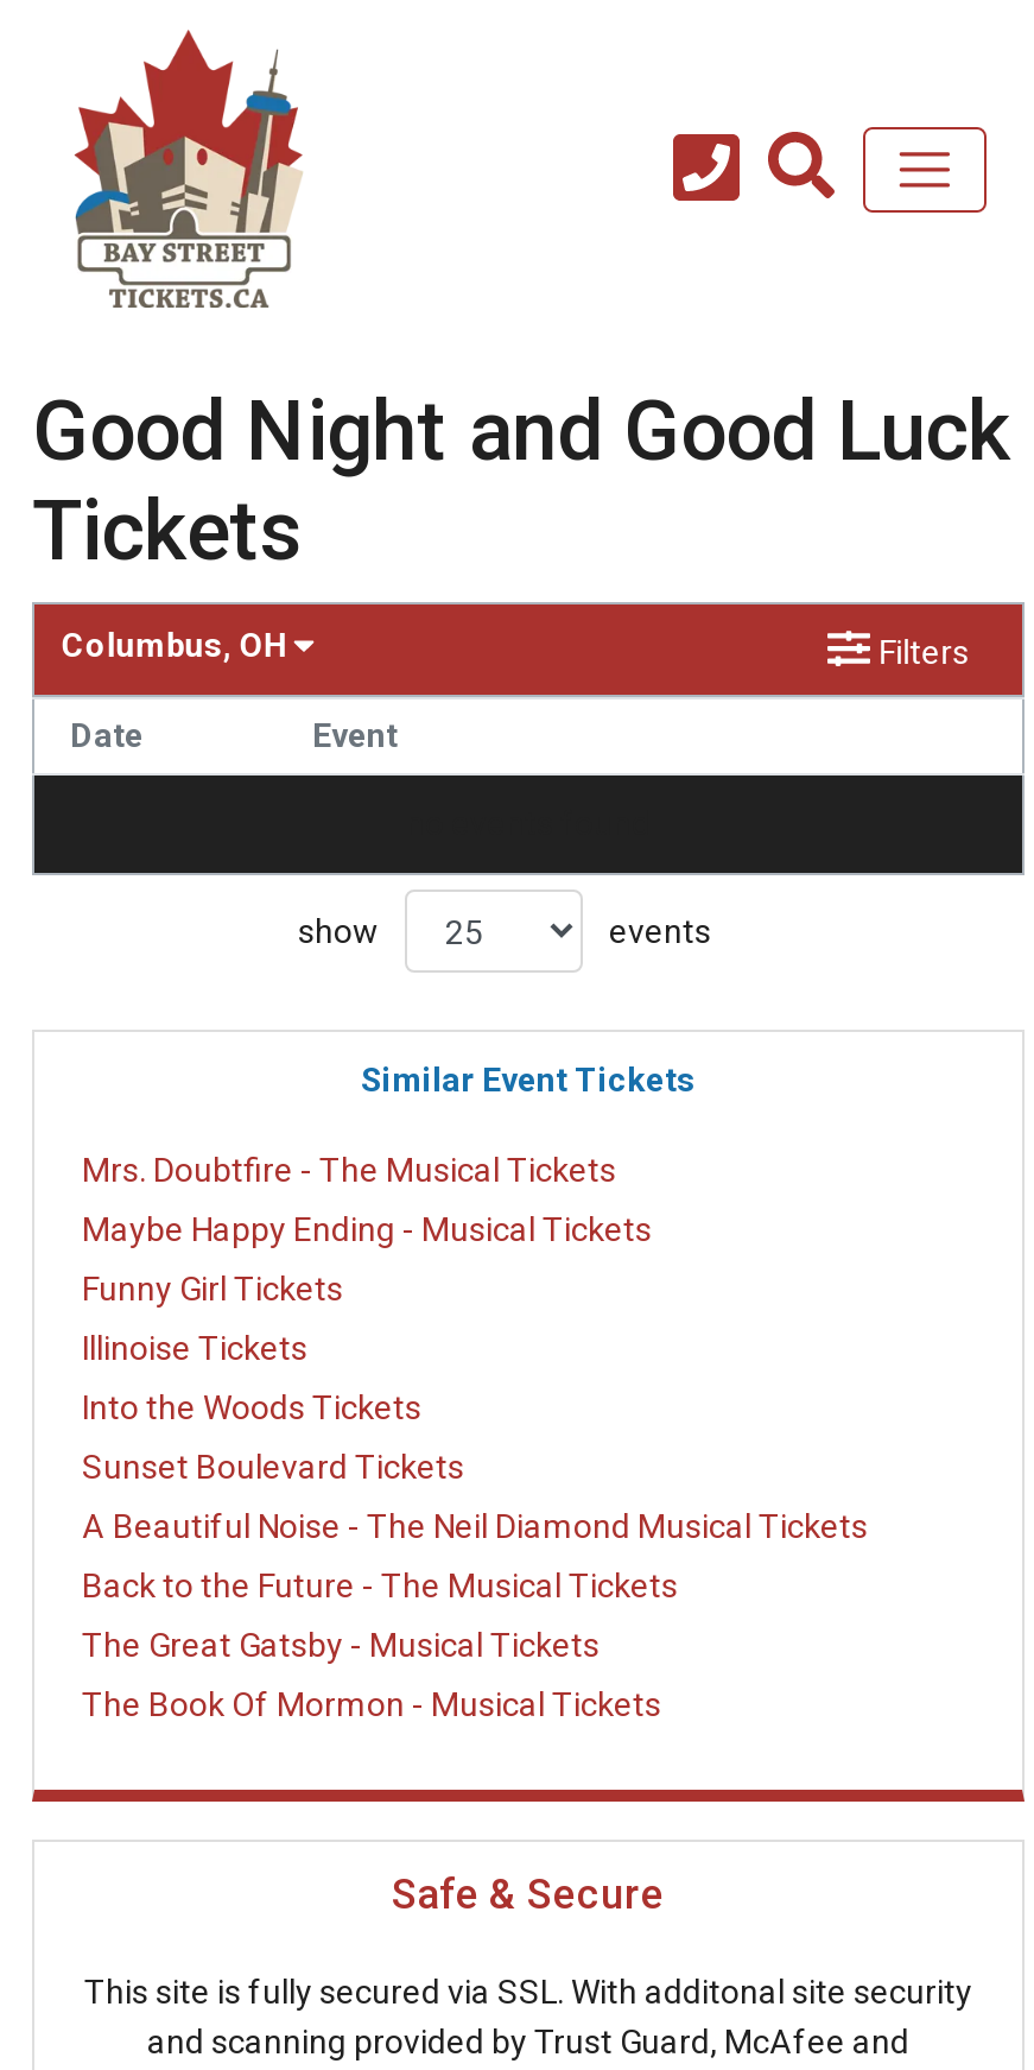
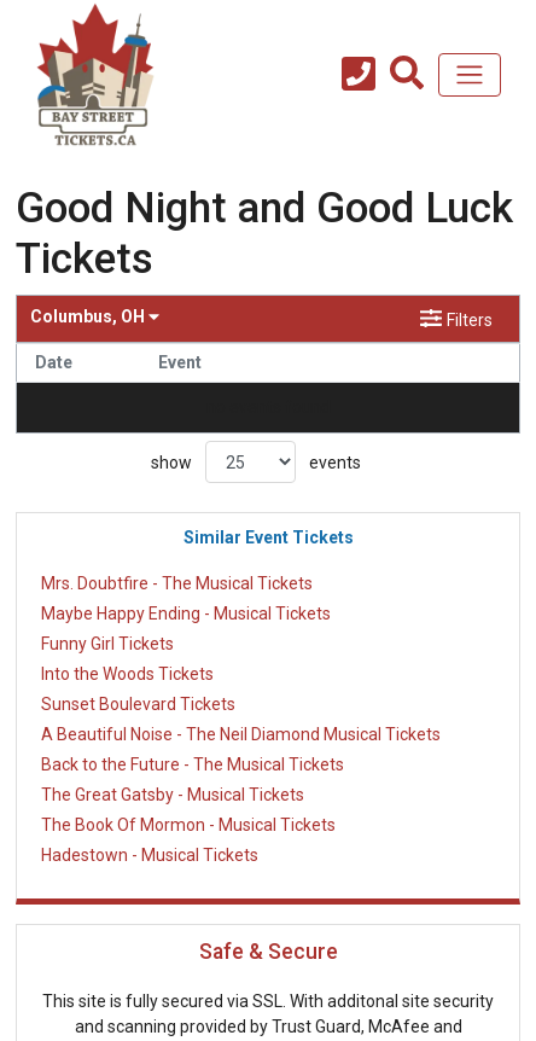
[82,1330,307,1368] Illinoise Tickets -> none
moved [82,1390,868,1724] -> [41,665,441,835]: Into the Woods Tickets | Sunset Boulevard Tickets | A Beautiful Noise - The Neil Diamond Musical Tickets | Back to the Future - The Musical Tickets | The Great Gatsby - Musical Tickets | The Book Of Mormon - Musical Tickets
none -> [41,846,258,865] Hadestown - Musical Tickets

